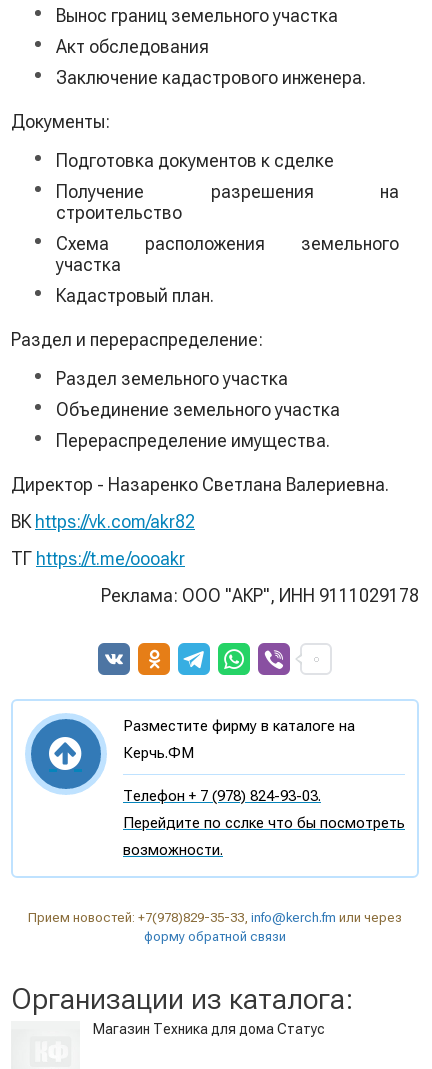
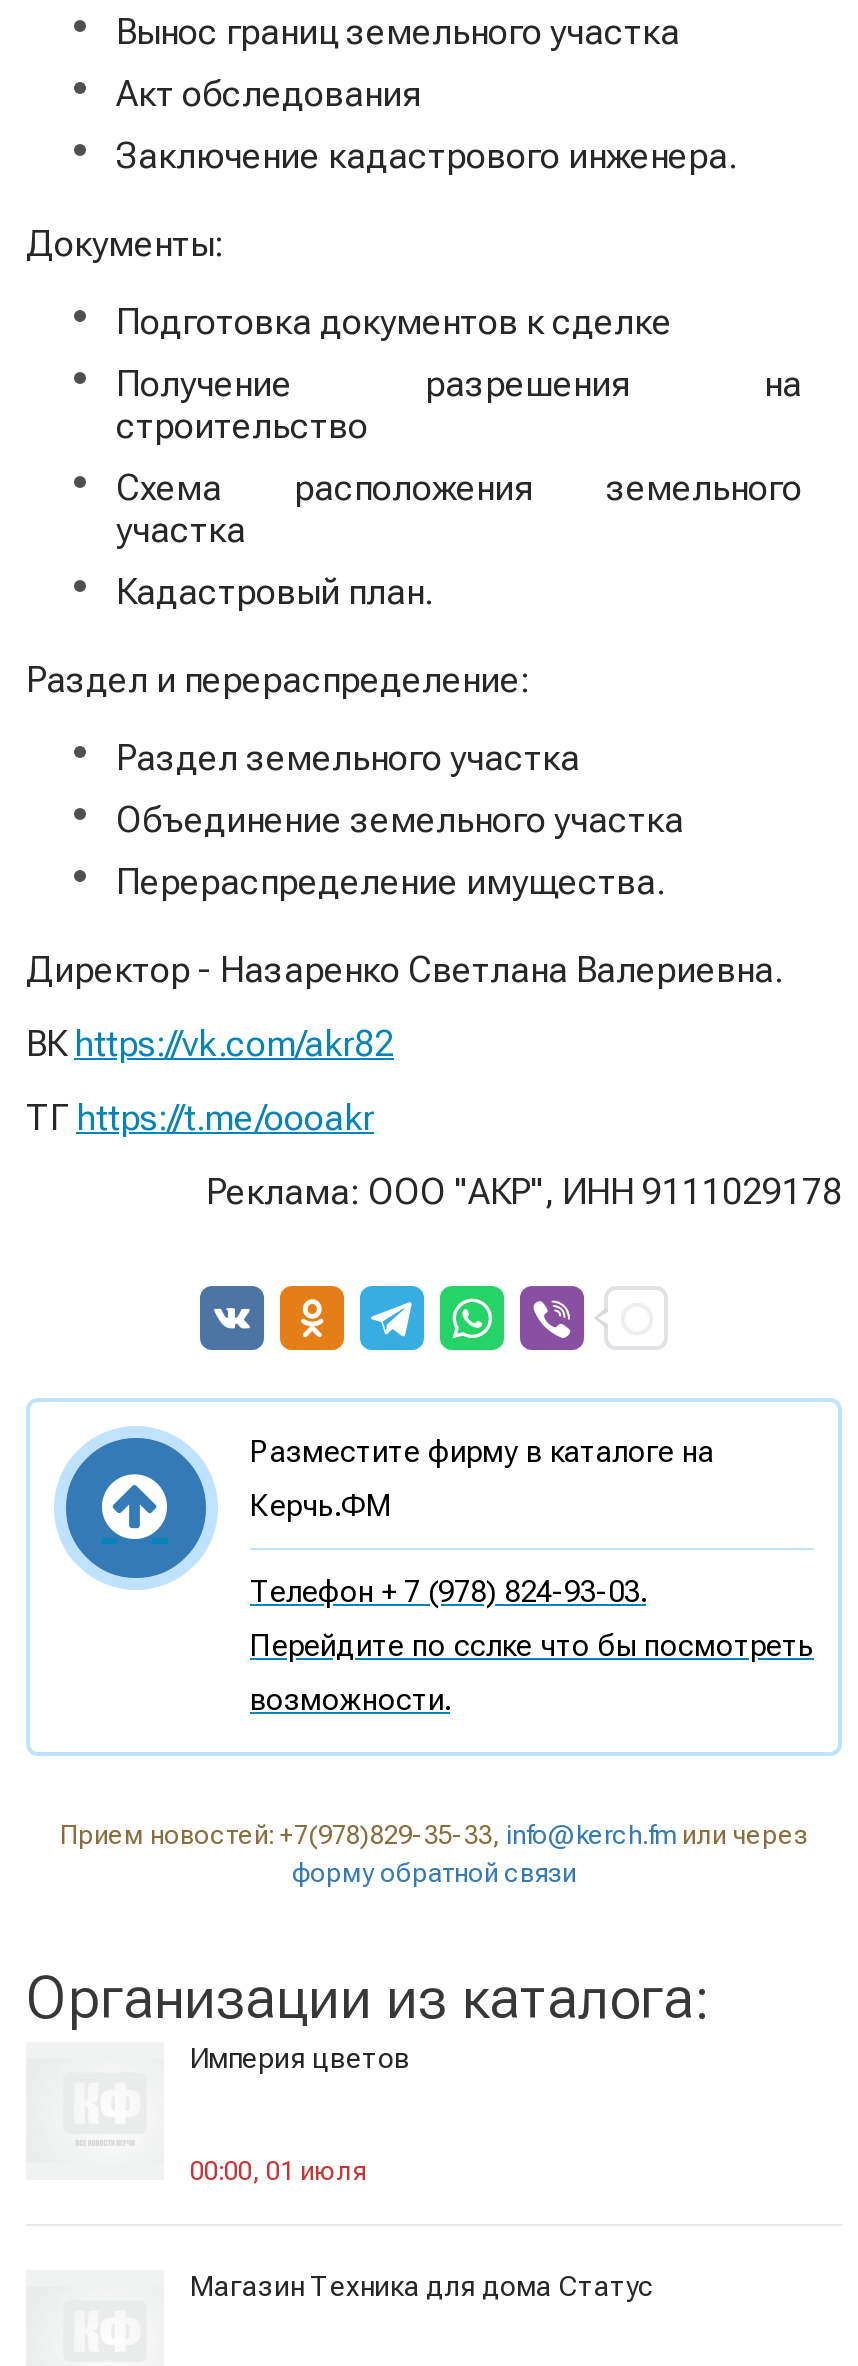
none -> [190,2042,410,2074] Империя цветов
none -> [190,2156,366,2186] 00:00, 01 июля

